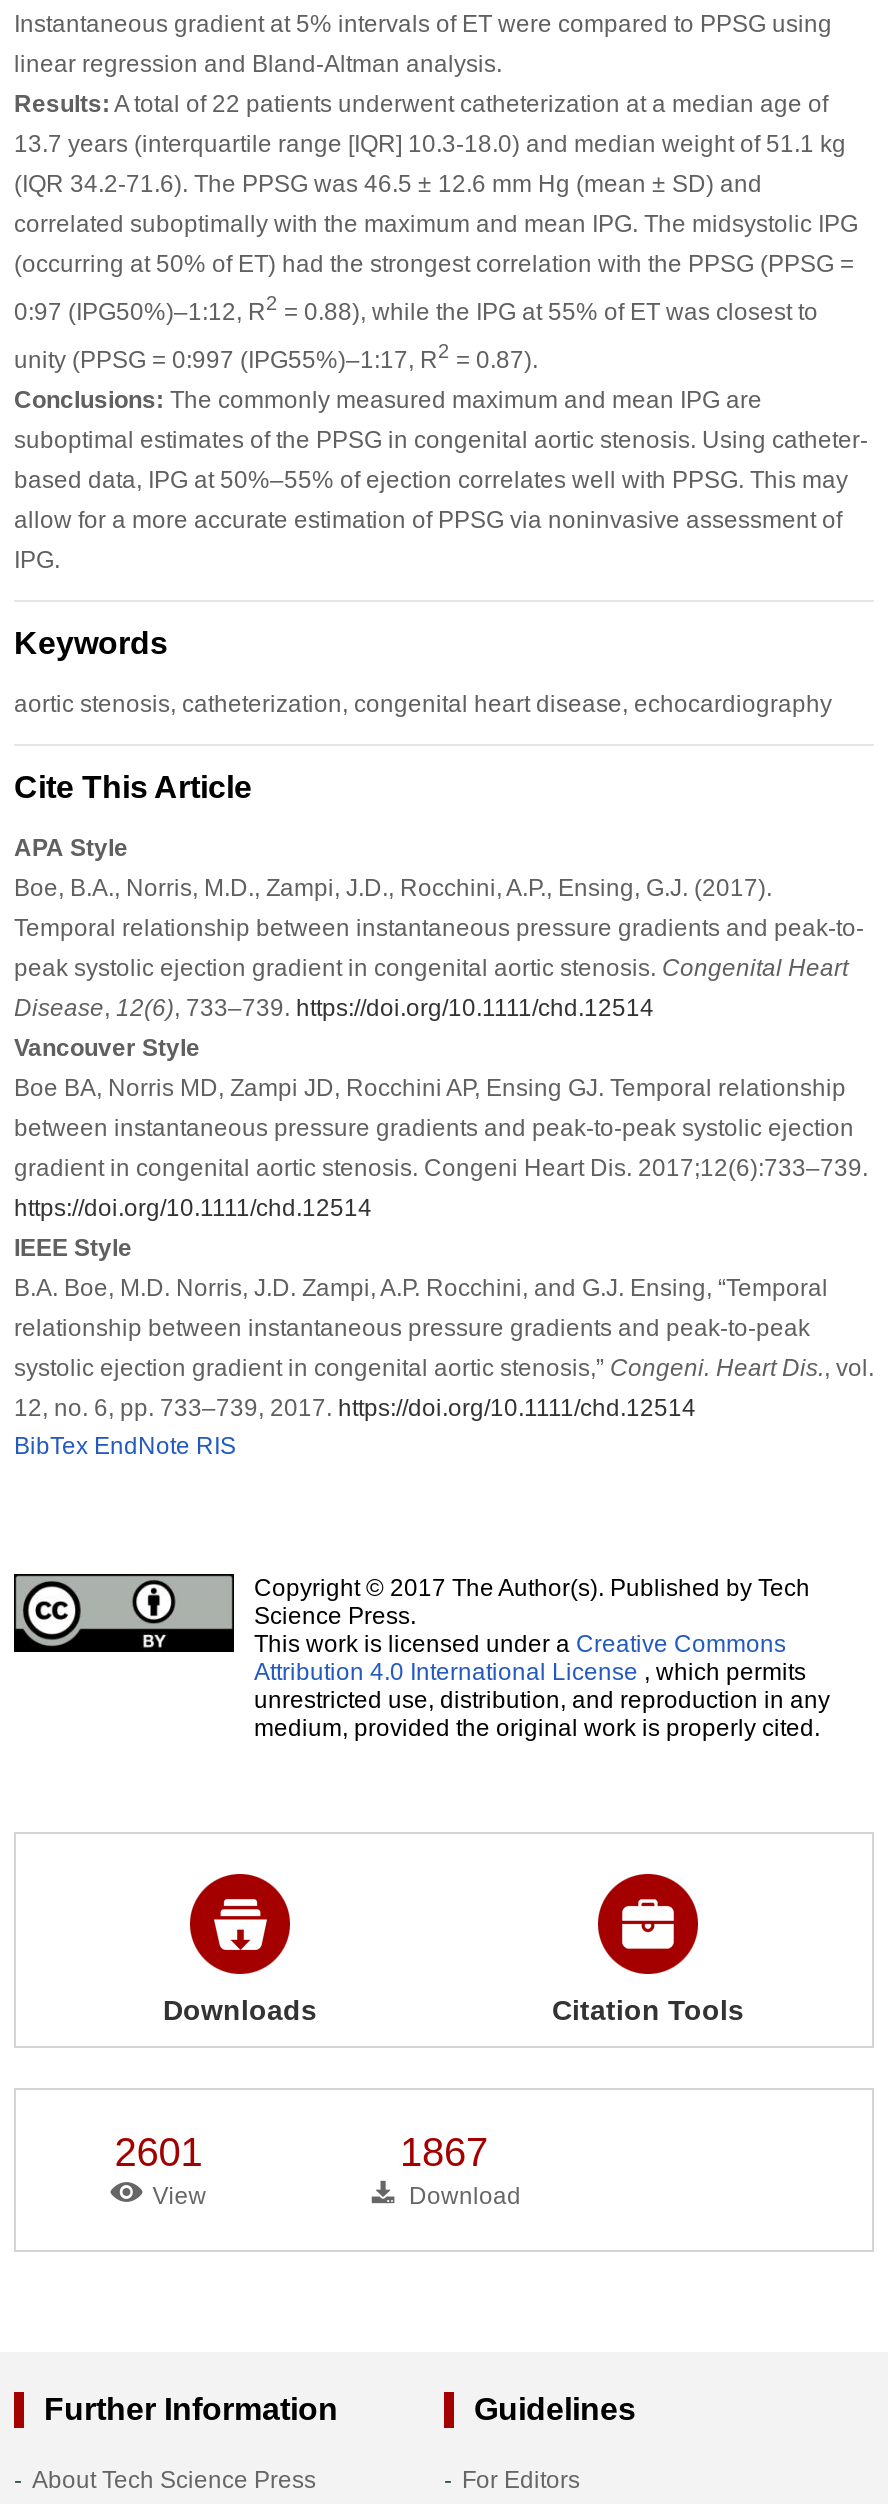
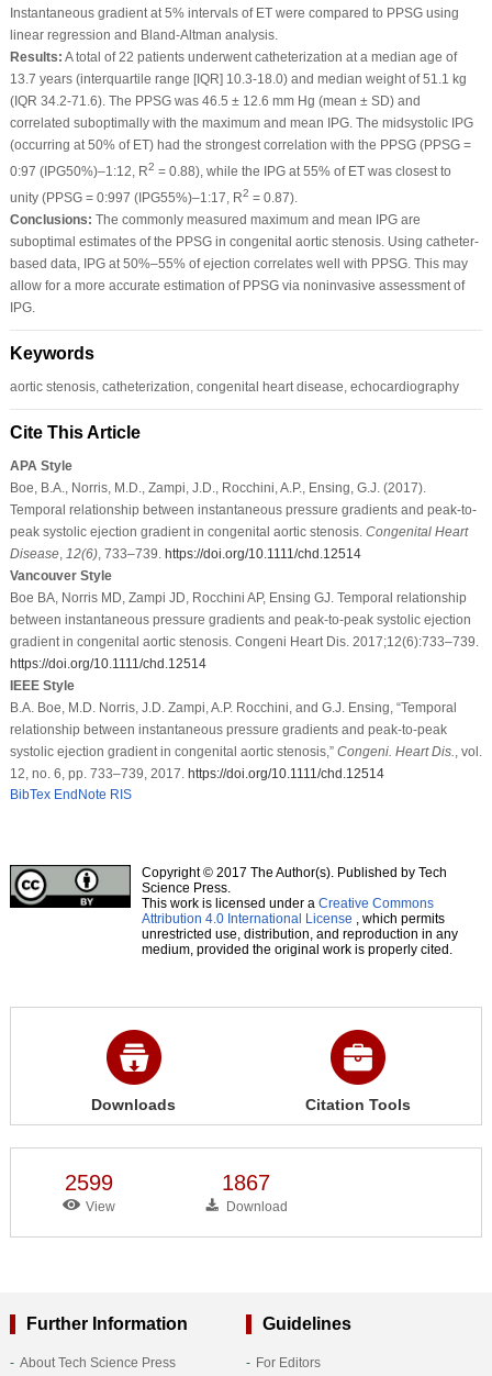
[115,2129,203,2173] 2601 -> [65,1170,113,1194] 2599

